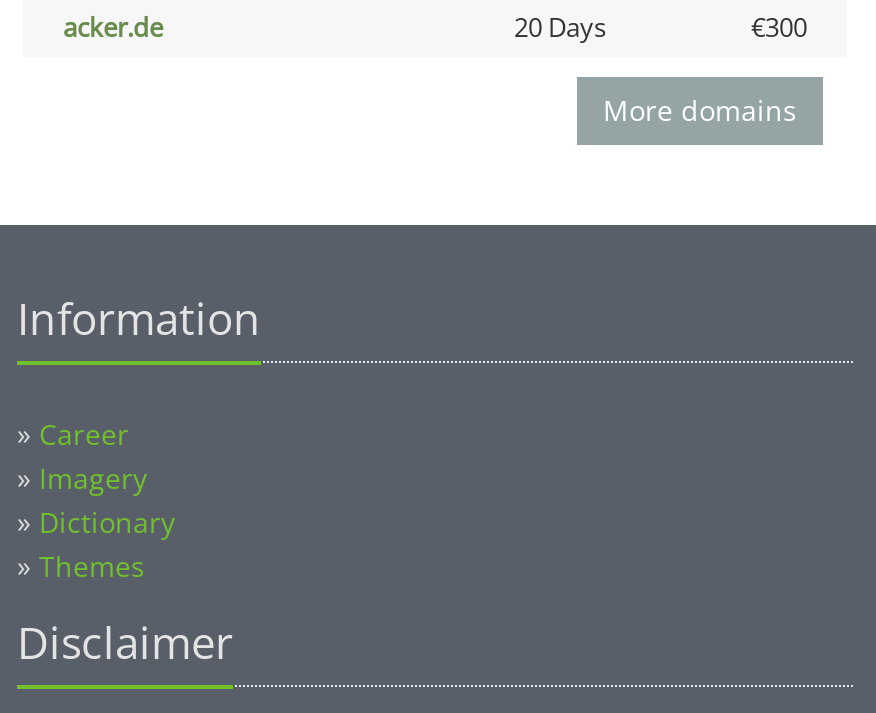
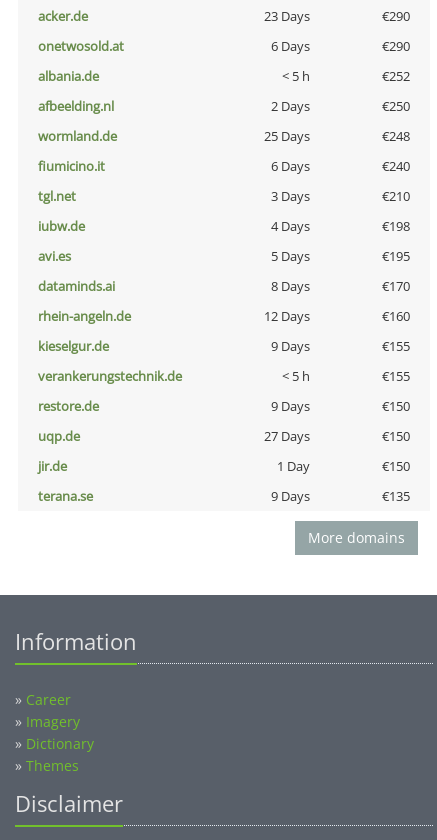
[514,9,807,45] 20 Days | €300 -> [38,7,410,505] 23 Days | €290 | onetwosold.at | 6 Days | €290 | albania.de | < 5 h | €252 | afbeelding.nl | 2 Days | €250 | wormland.de | 25 Days | €248 | fiumicino.it | 6 Days | €240 | tgl.net | 3 Days | €210 | iubw.de | 4 Days | €198 | avi.es | 5 Days | €195 | dataminds.ai | 8 Days | €170 | rhein-angeln.de | 12 Days | €160 | kieselgur.de | 9 Days | €155 | verankerungstechnik.de | < 5 h | €155 | restore.de | 9 Days | €150 | uqp.de | 27 Days | €150 | jir.de | 1 Day | €150 | terana.se | 9 Days | €135

